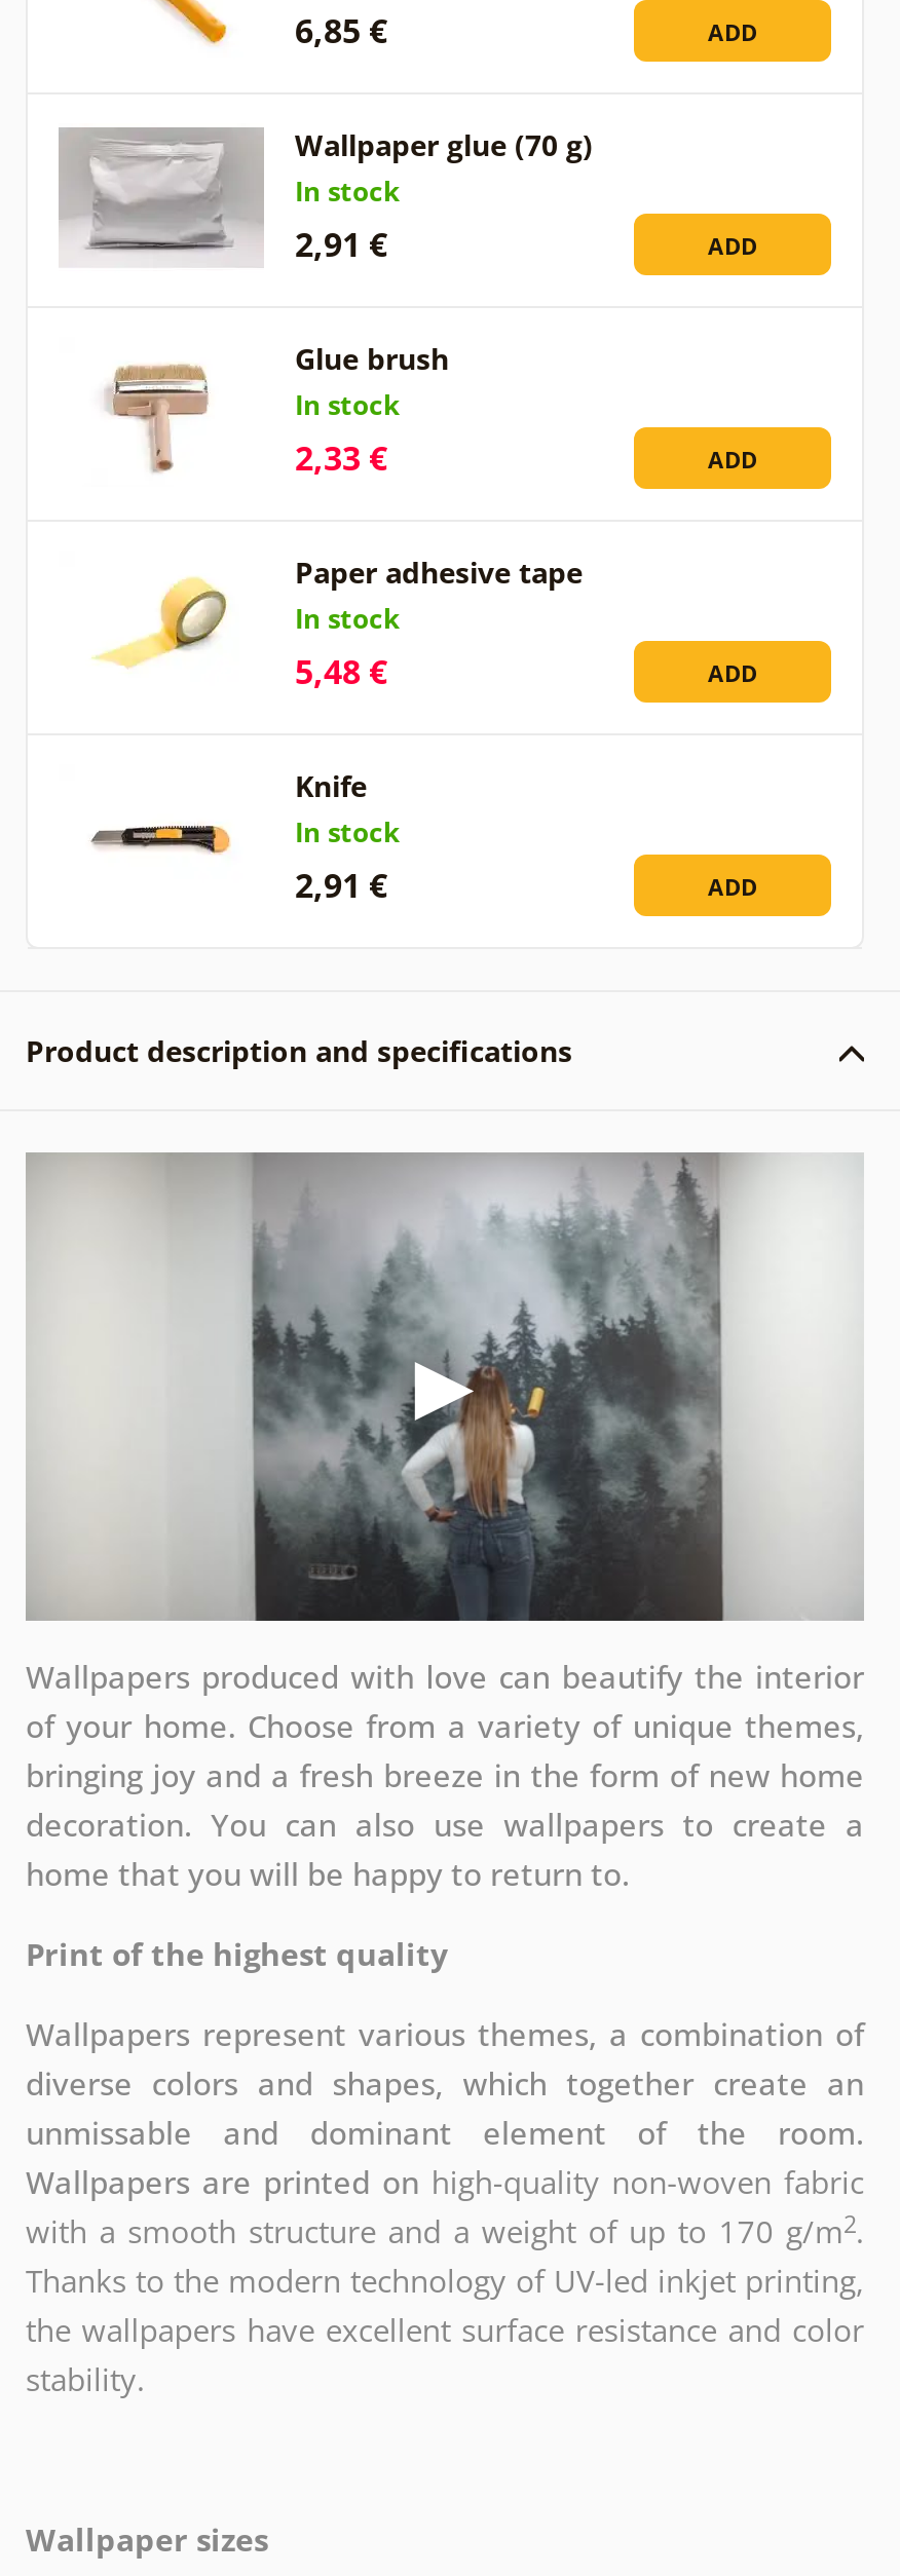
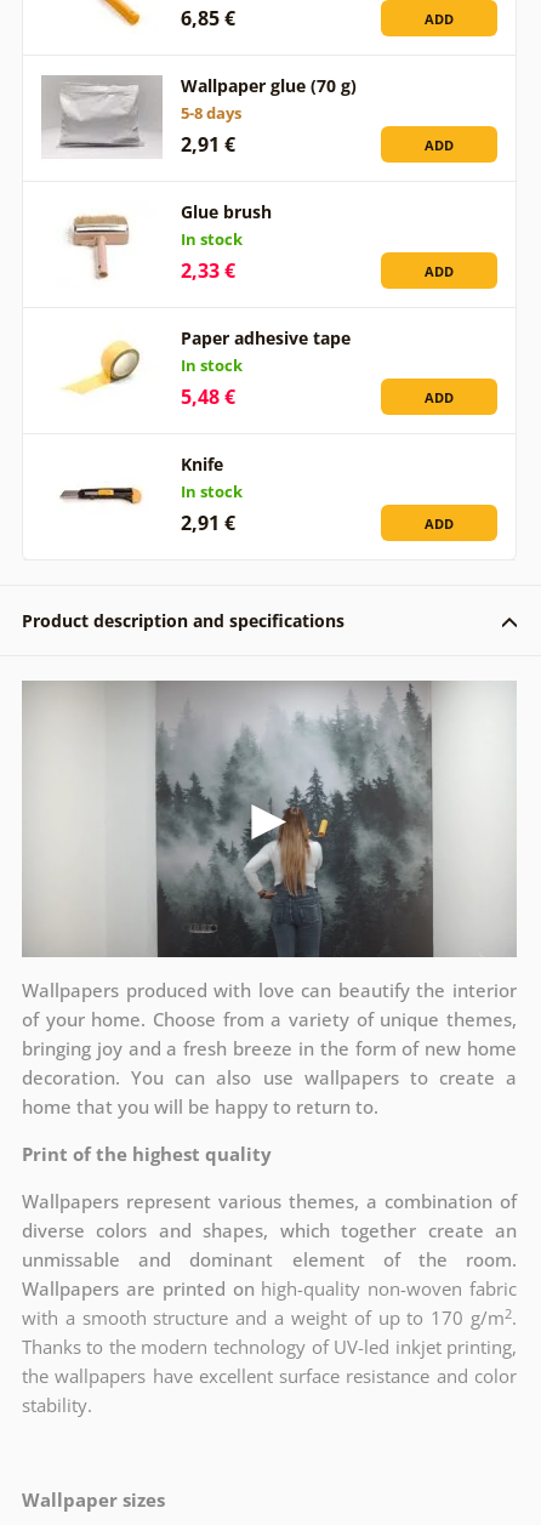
[295,172,400,209] In stock -> [181,102,241,124] 5-8 days

